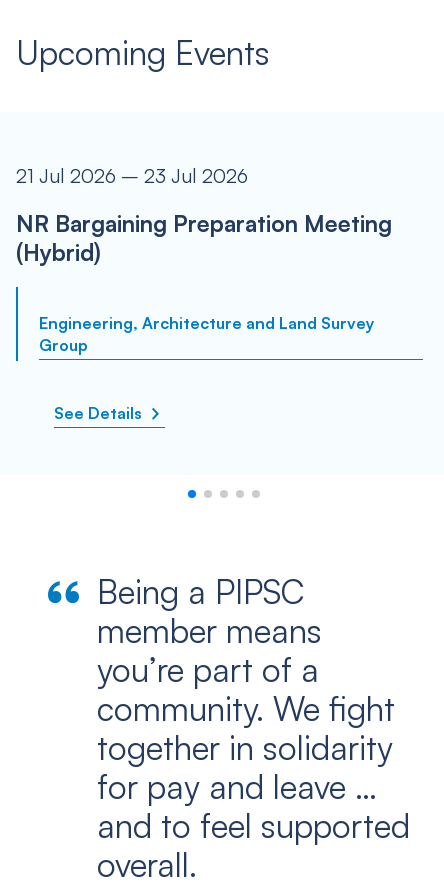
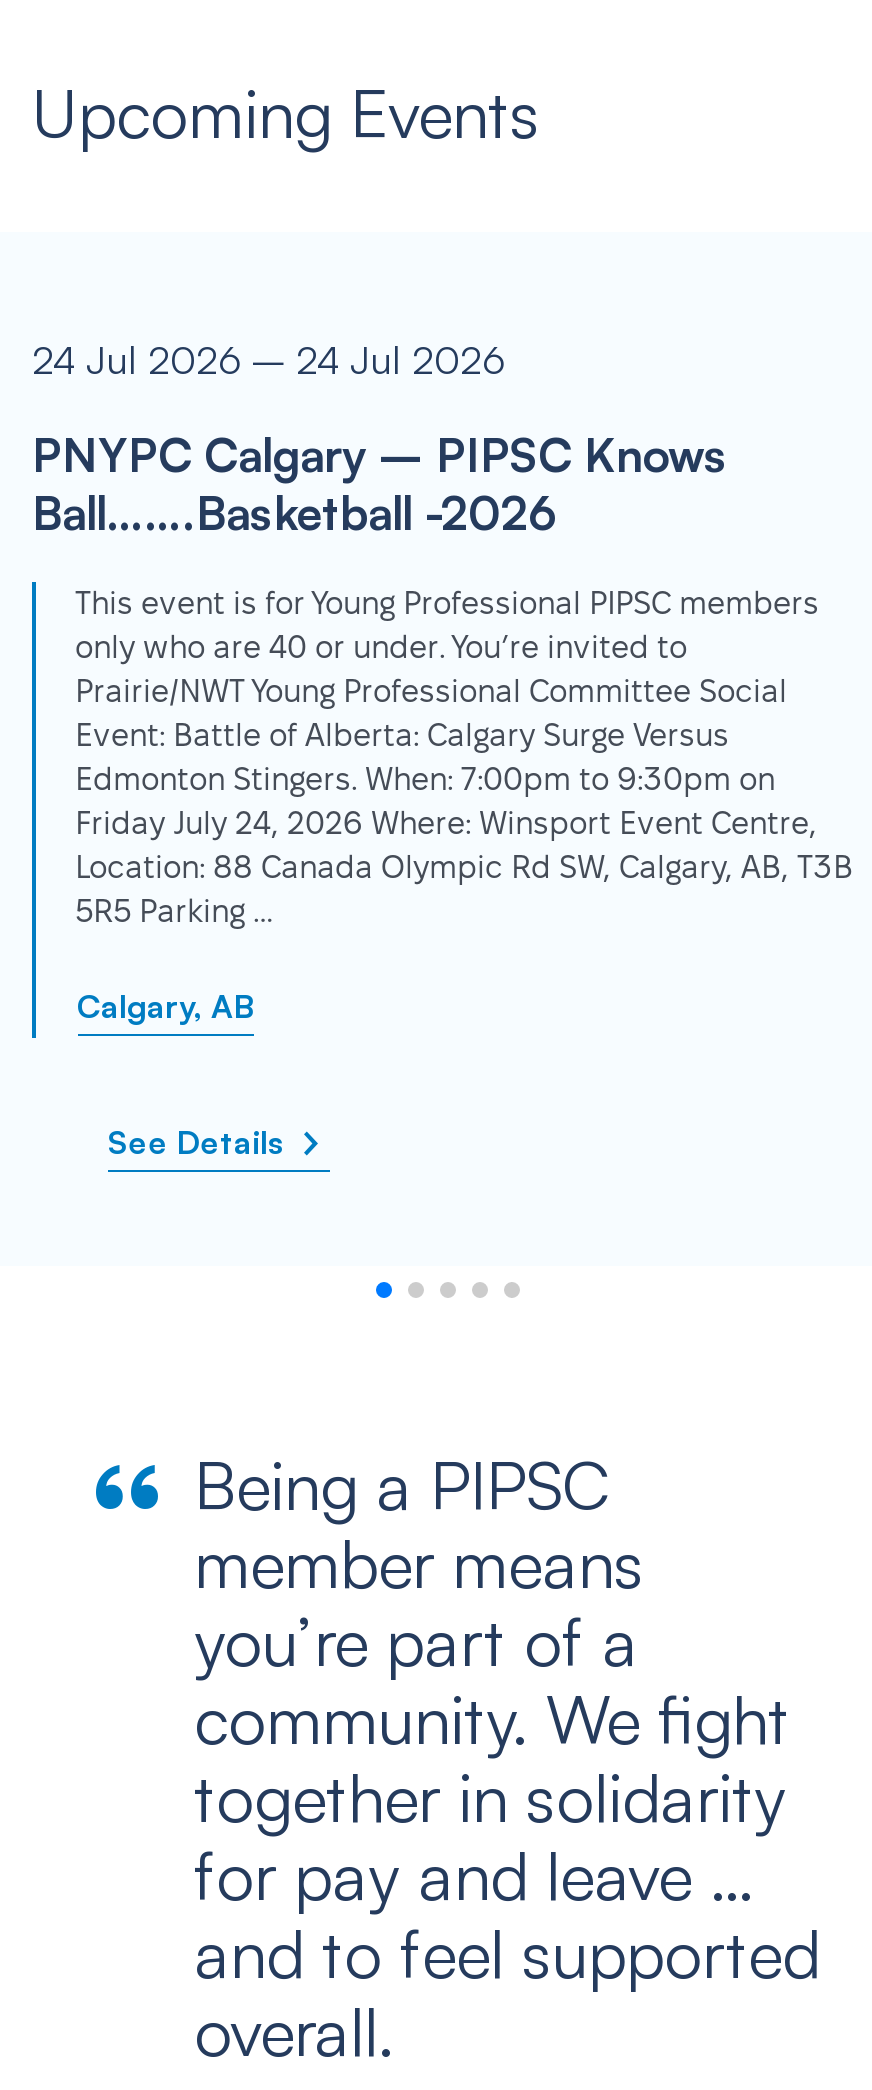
[16,164,392,355] 21 Jul 2026 – 23 Jul 2026 | NR Bargaining Preparation Meeting | (Hybrid) | Engineering, Architecture and Land Survey | Group -> [32,336,853,1026] 24 Jul 2026 – 24 Jul 2026 | PNYPC Calgary – PIPSC Knows | Ball…….Basketball -2026 | This event is for Young Professional PIPSC members | only who are 40 or under. You’re invited to | Prairie/NWT Young Professional Committee Social | Event: Battle of Alberta: Calgary Surge Versus | Edmonton Stingers. When: 7:00pm to 9:30pm on | Friday July 24, 2026 Where: Winsport Event Centre, | Location: 88 Canada Olympic Rd SW, Calgary, AB, T3B | 5R5 Parking … | Calgary, AB

